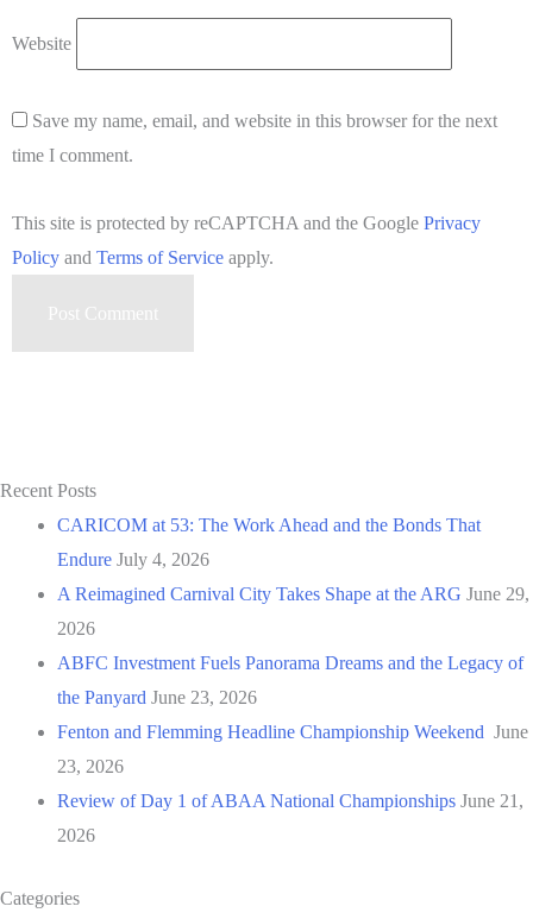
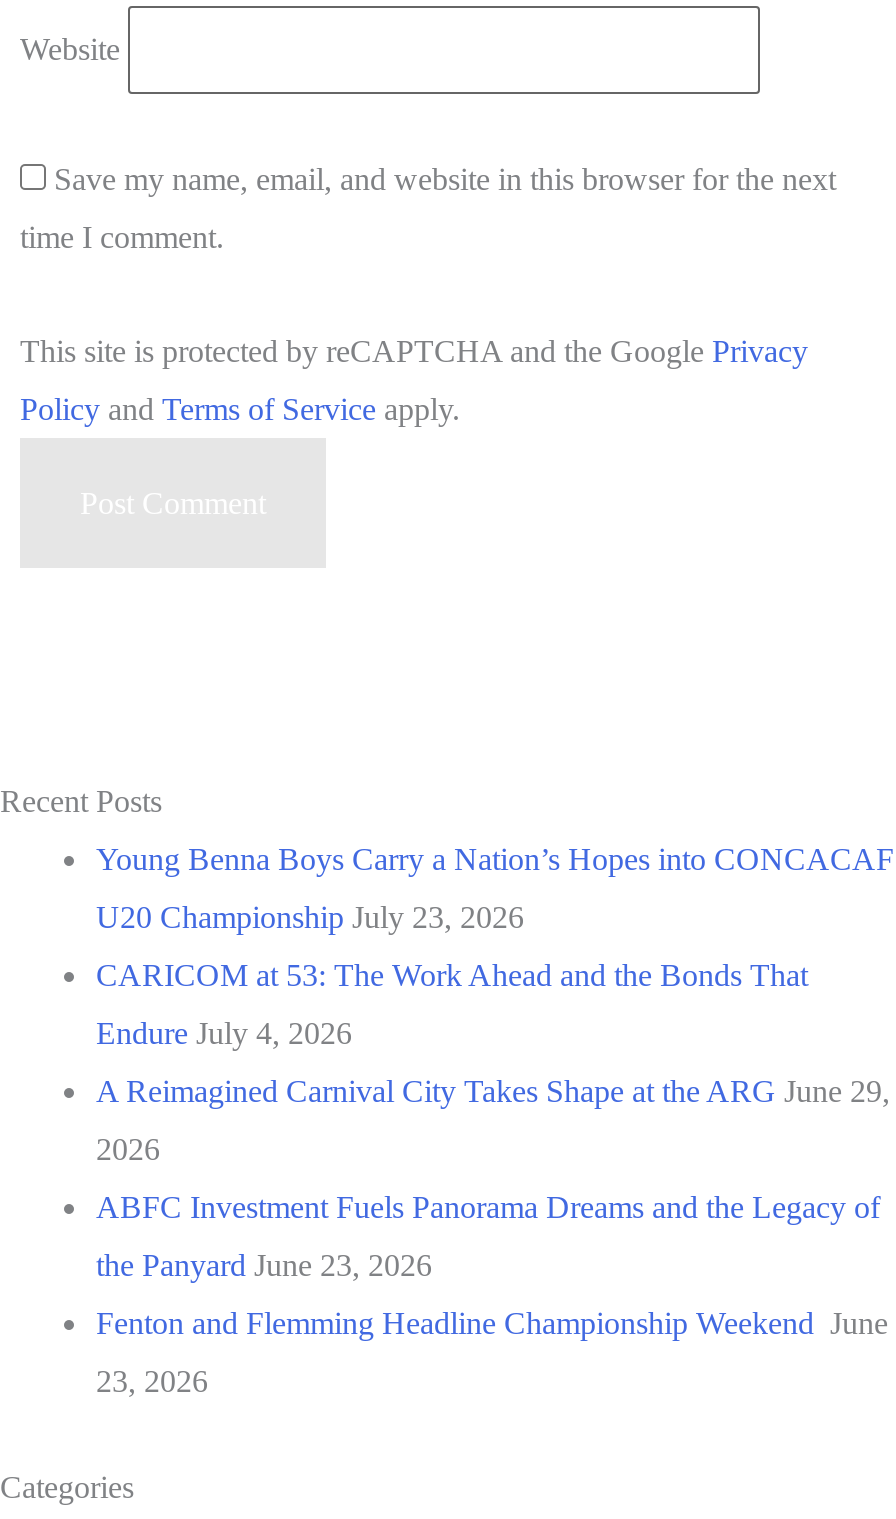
none -> [96,843,894,935] Young Benna Boys Carry a Nation’s Hopes into CONCACAF | U20 Championship July 23, 2026
moved [57,515,529,776] -> [96,959,890,1399]: CARICOM at 53: The Work Ahead and the Bonds That | Endure July 4, 2026 | A Reimagined Carnival City Takes Shape at the ARG June 29, | 2026 | ABFC Investment Fuels Panorama Dreams and the Legacy of | the Panyard June 23, 2026 | Fenton and Flemming Headline Championship Weekend June | 23, 2026
[57,790,523,845] Review of Day 1 of ABAA National Championships June 21, | 2026 -> none

